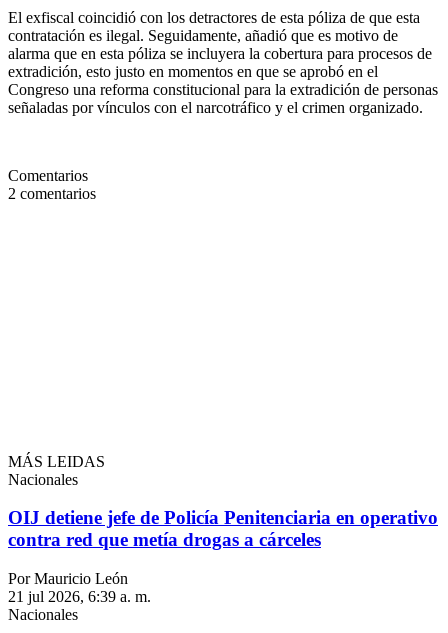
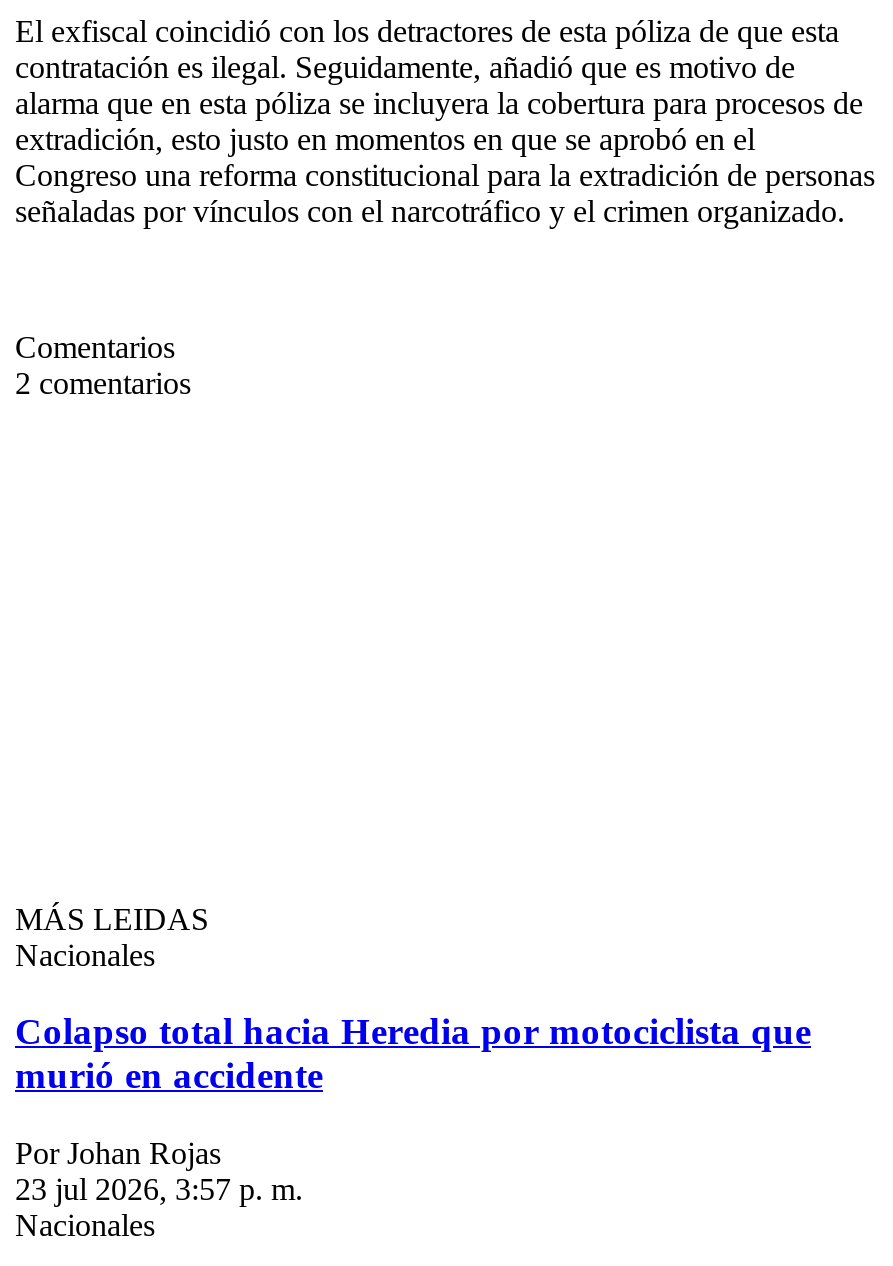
[8,507,438,550] OIJ detiene jefe de Policía Penitenciaria en operativo | contra red que metía drogas a cárceles -> [15,1011,811,1097] Colapso total hacia Heredia por motociclista que | murió en accidente
[8,570,151,605] Por Mauricio León | 21 jul 2026, 6:39 a. m. -> [15,1136,303,1206] Por Johan Rojas | 23 jul 2026, 3:57 p. m.

